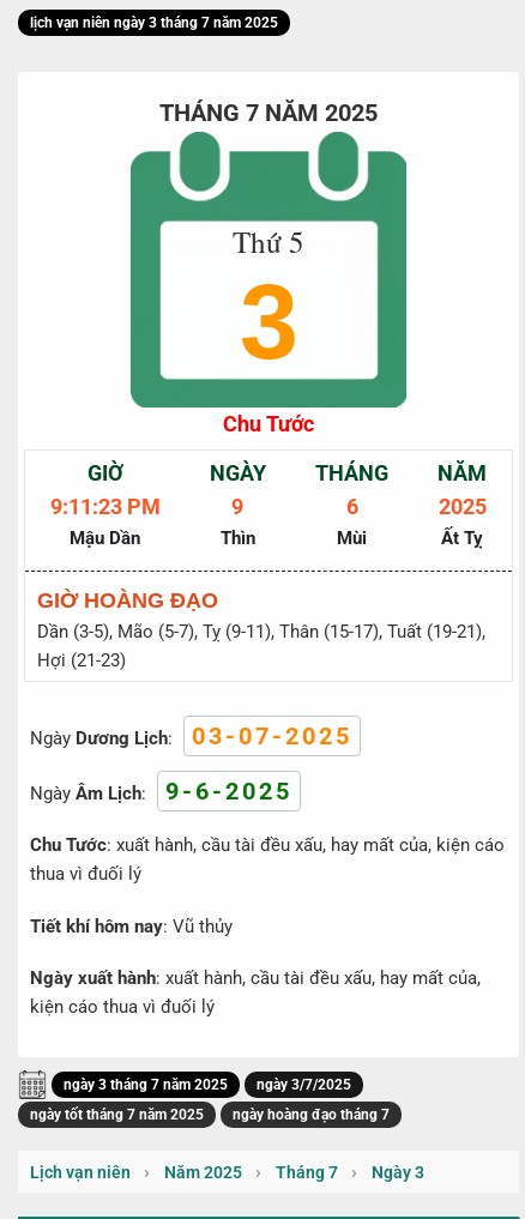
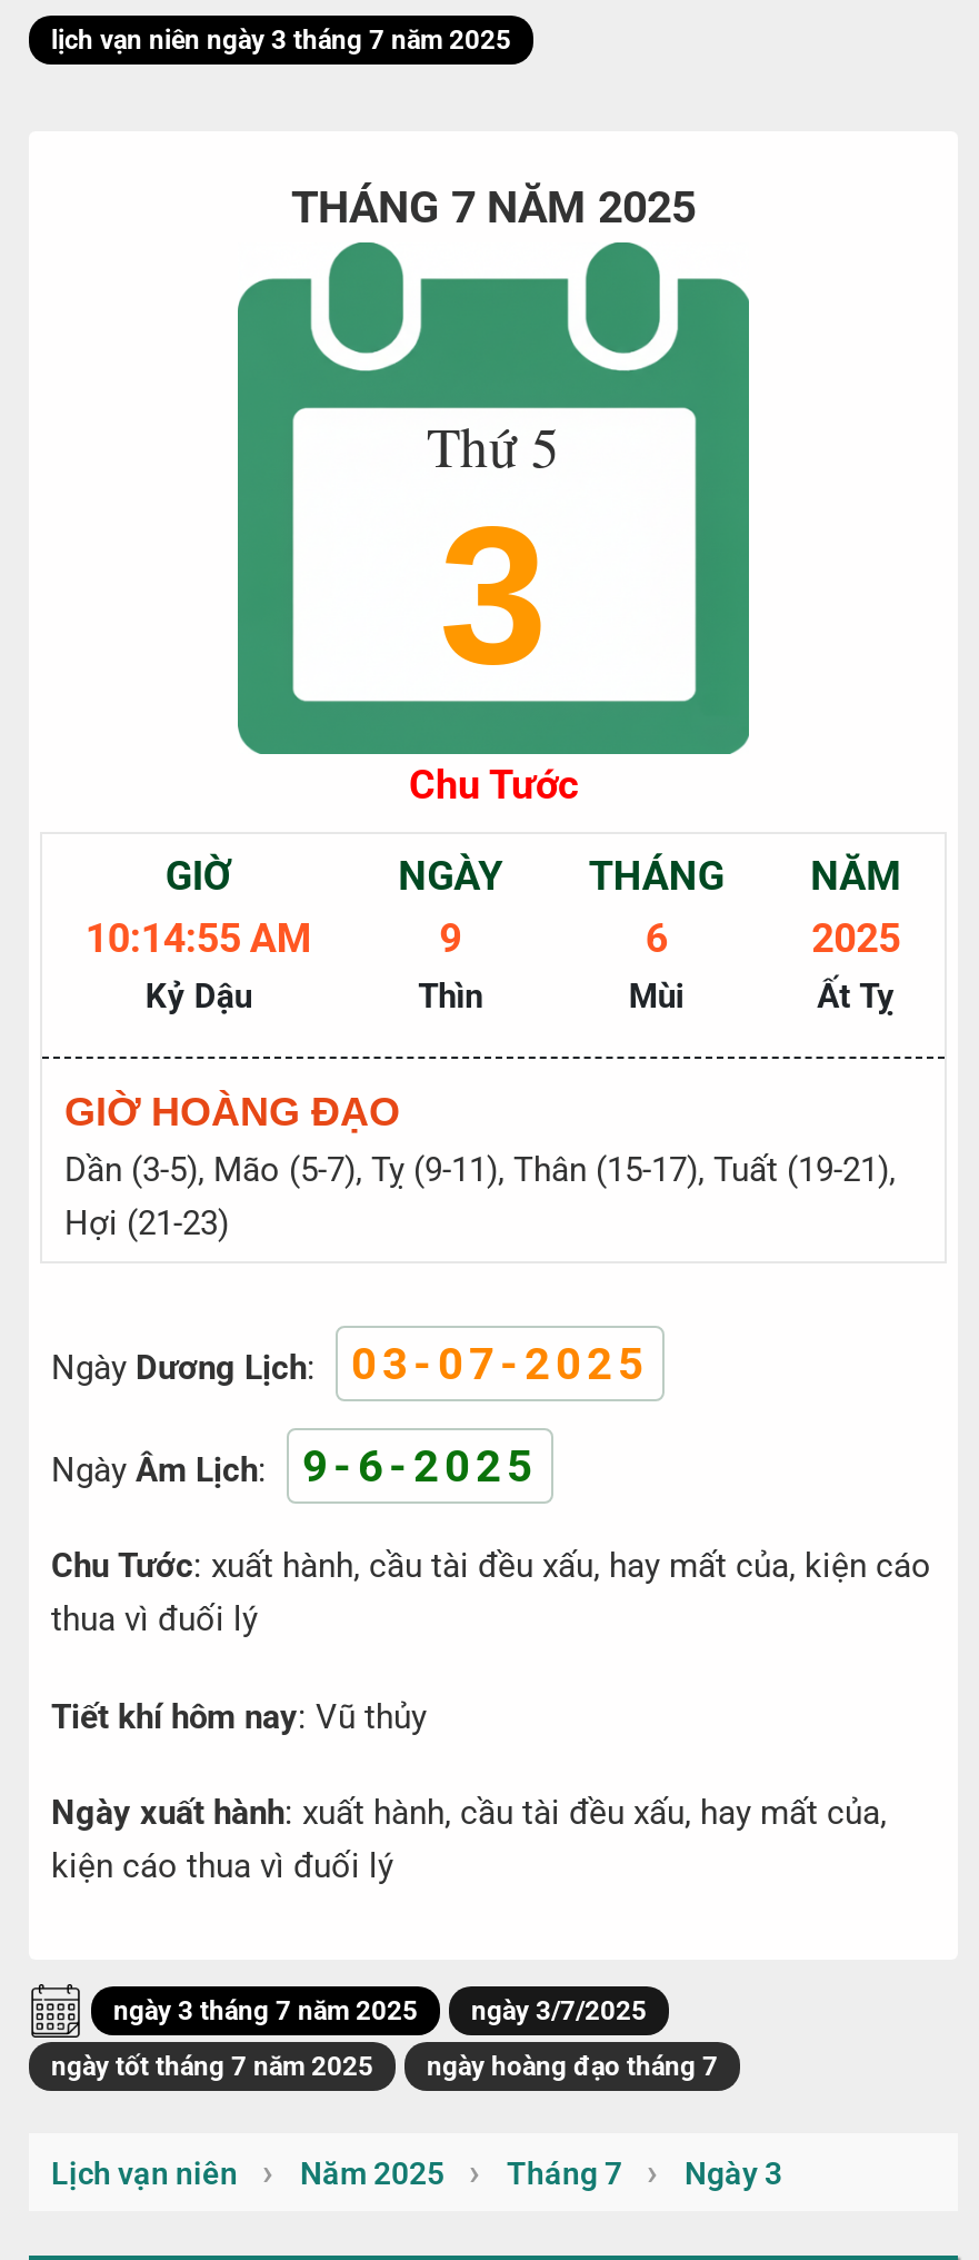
[50,494,160,549] 9:11:23 PM | Mậu Dần -> [85,914,312,1017] 10:14:55 AM | Kỷ Dậu

